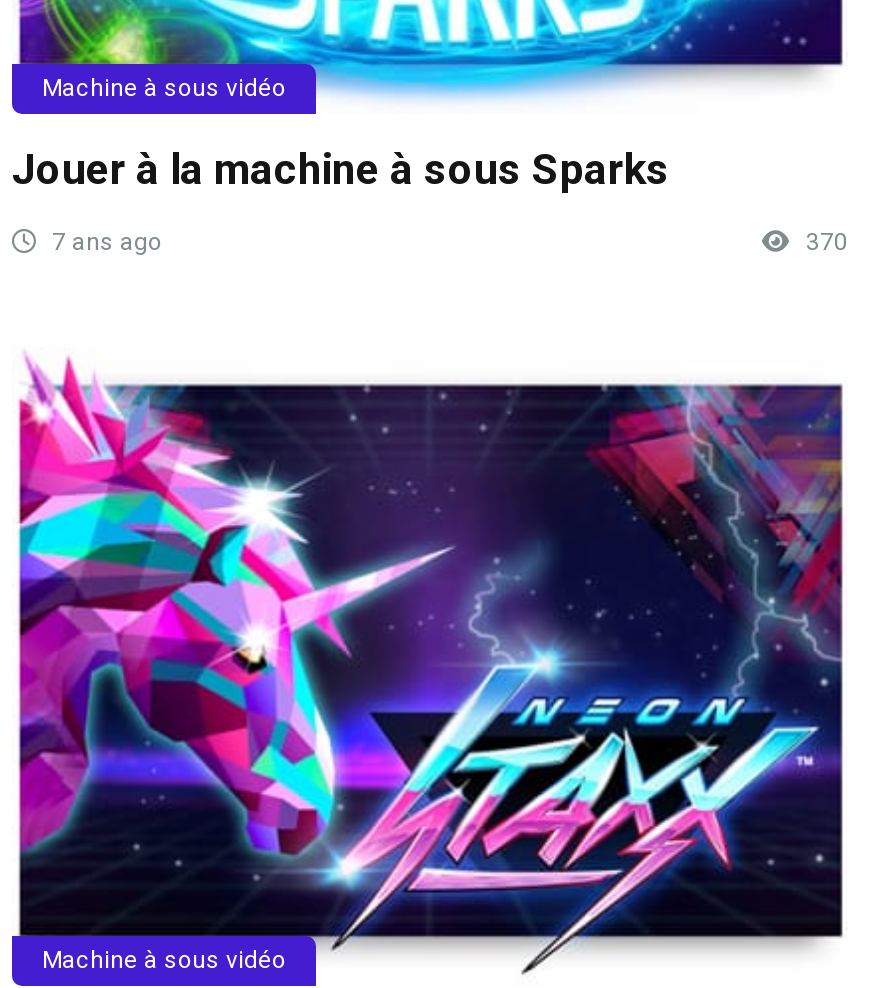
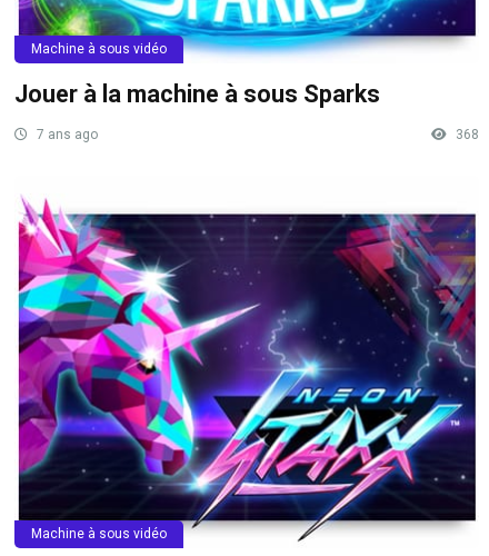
[800,229,848,257] 370 -> [452,127,479,143] 368

